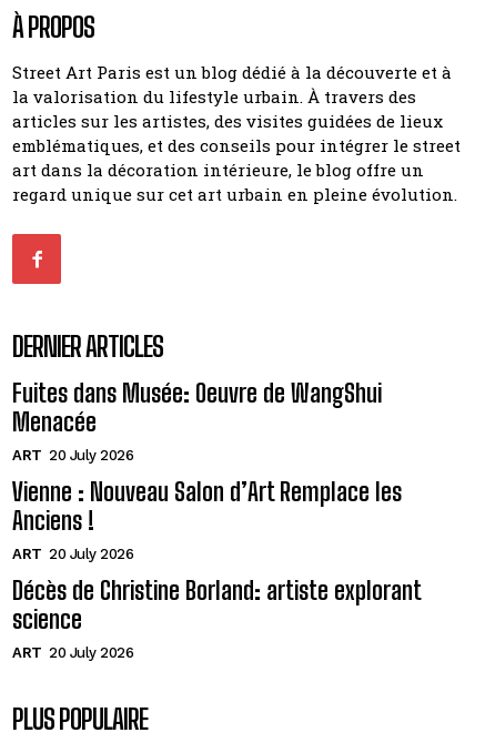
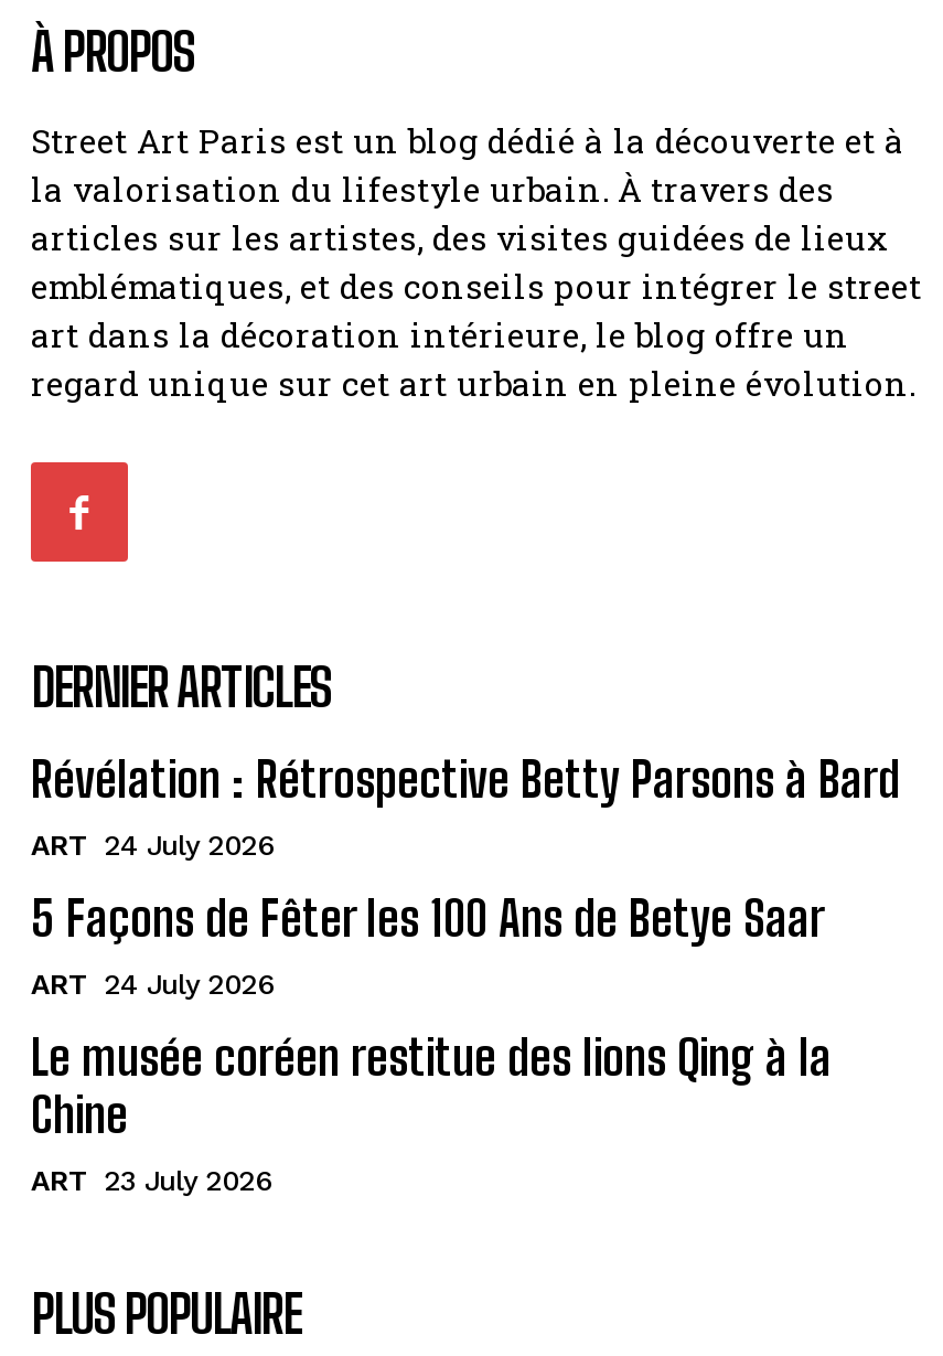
[12,378,422,660] Fuites dans Musée: Oeuvre de WangShui | Menacée | ART 20 July 2026 | Vienne : Nouveau Salon d’Art Remplace les | Anciens ! | ART 20 July 2026 | Décès de Christine Borland: artiste explorant | science | ART 20 July 2026 -> [31,748,900,1196] Révélation : Rétrospective Betty Parsons à Bard | ART 24 July 2026 | 5 Façons de Fêter les 100 Ans de Betye Saar | ART 24 July 2026 | Le musée coréen restitue des lions Qing à la | Chine | ART 23 July 2026

